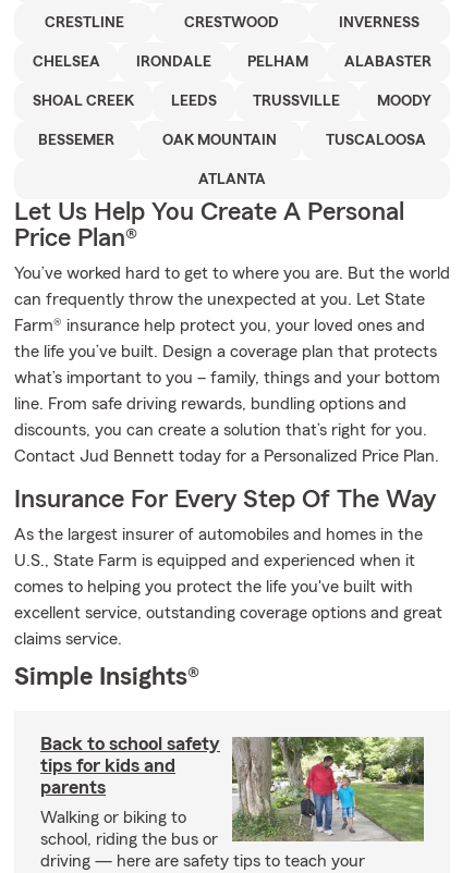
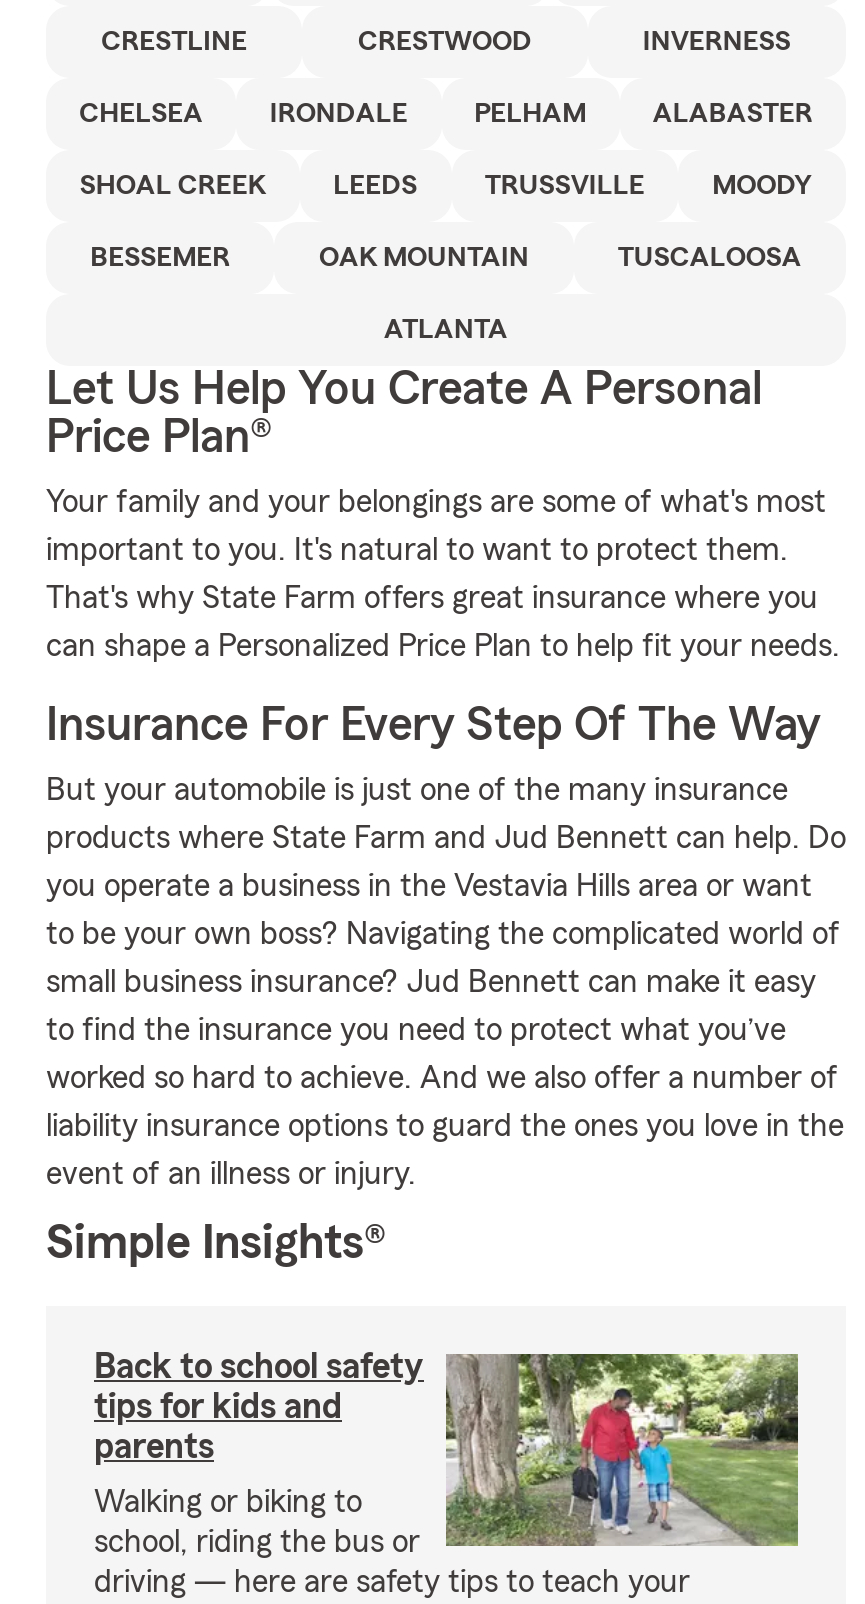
[14,265,450,465] You’ve worked hard to get to where you are. But the world | can frequently throw the unexpected at you. Let State | Farm® insurance help protect you, your loved ones and | the life you’ve built. Design a coverage plan that protects | what’s important to you – family, things and your bottom | line. From safe driving rewards, bundling options and | discounts, you can create a solution that’s right for you. | Contact Jud Bennett today for a Personalized Price Plan. -> [46,486,840,662] Your family and your belongings are some of what's most | important to you. It's natural to want to protect them. | That's why State Farm offers great insurance where you | can shape a Personalized Price Plan to help fit your needs.
moved [14,487,436,513] -> [46,702,820,750]: Insurance For Every Step Of The Way
[14,526,442,648] As the largest insurer of automobiles and homes in the | U.S., State Farm is equipped and experienced when it | comes to helping you protect the life you've built with | excellent service, outstanding coverage options and great | claims service. -> [46,774,846,1190] But your automobile is just one of the many insurance | products where State Farm and Jud Bennett can help. Do | you operate a business in the Vestavia Hills area or want | to be your own boss? Navigating the complicated world of | small business insurance? Jud Bennett can make it easy | to find the insurance you need to protect what you’ve | worked so hard to achieve. And we also offer a number of | liability insurance options to guard the ones you love in the | event of an illness or injury.

